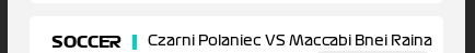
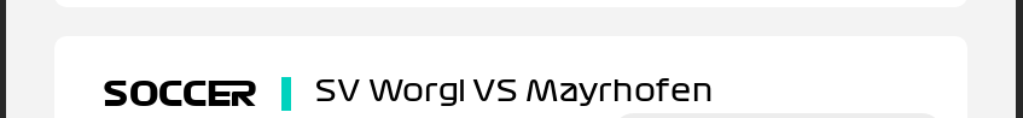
[148,35,432,48] Czarni Polaniec VS Maccabi Bnei Raina -> [315,77,714,106] SV Worgl VS Mayrhofen

